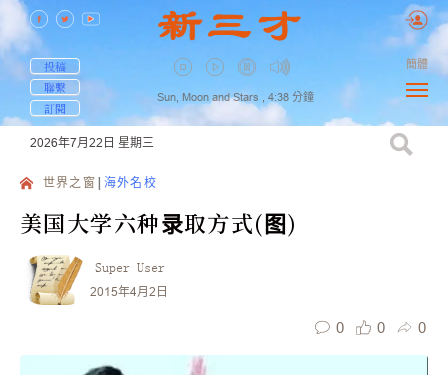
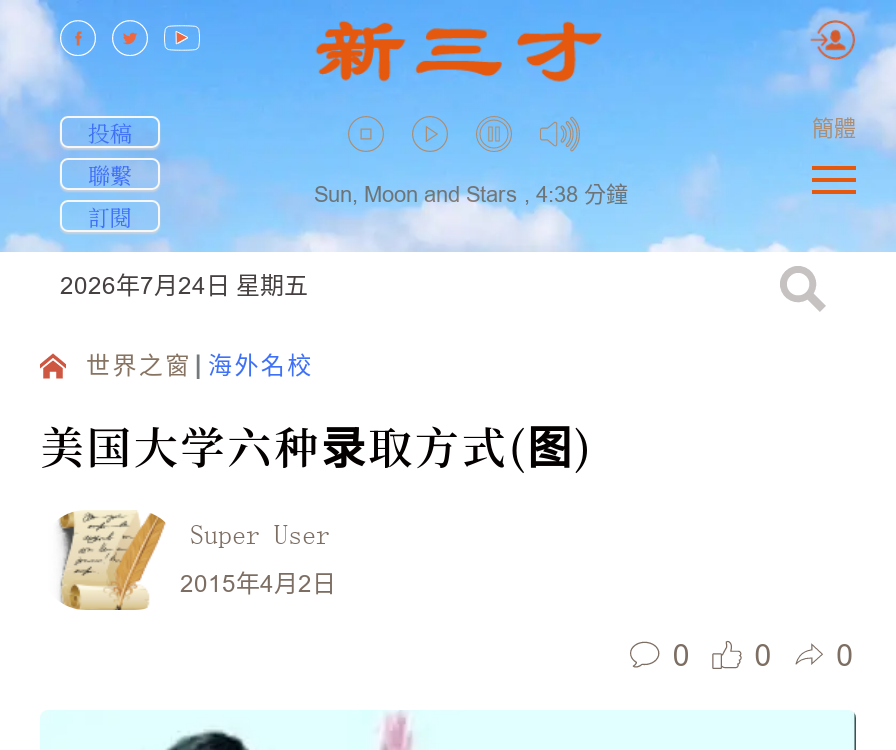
[30,135,154,151] 2026年7月22日 星期三 -> [60,270,308,302] 2026年7月24日 星期五

